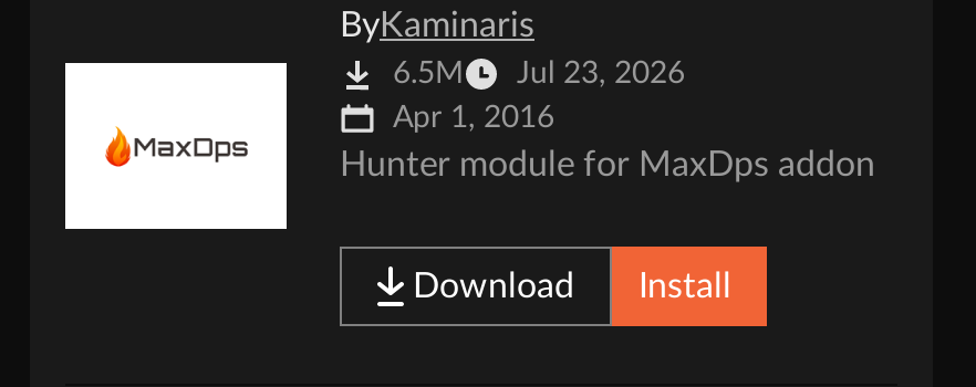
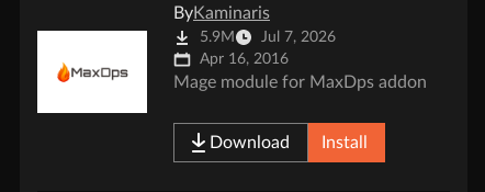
[340,59,875,183] 6.5M | Jul 23, 2026 | Apr 1, 2016 | Hunter module for MaxDps addon -> [173,29,427,91] 5.9M | Jul 7, 2026 | Apr 16, 2016 | Mage module for MaxDps addon

